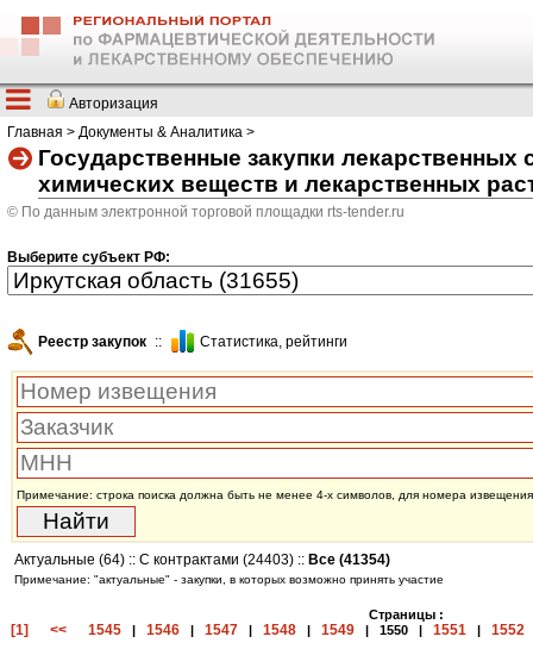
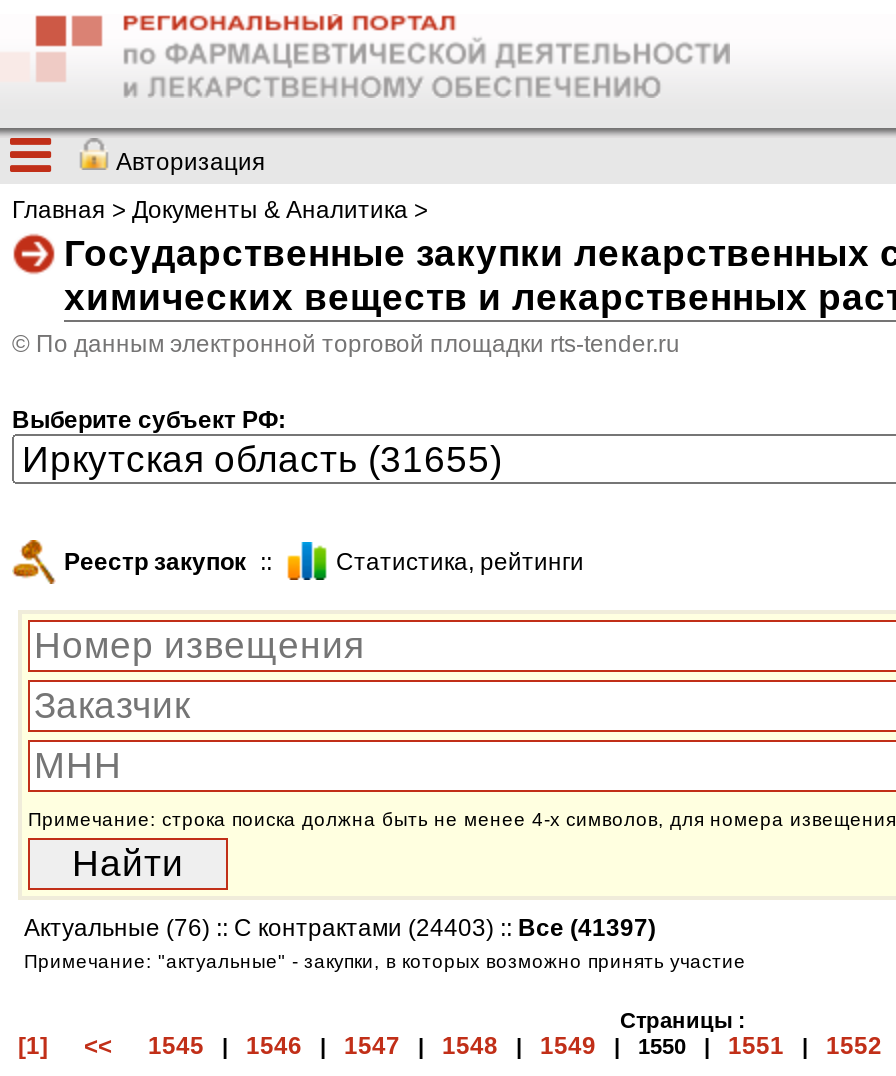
[14,551,390,568] Актуальные (64):: С контрактами (24403):: Все (41354) -> [24,914,656,942] Актуальные (76):: С контрактами (24403):: Все (41397)

